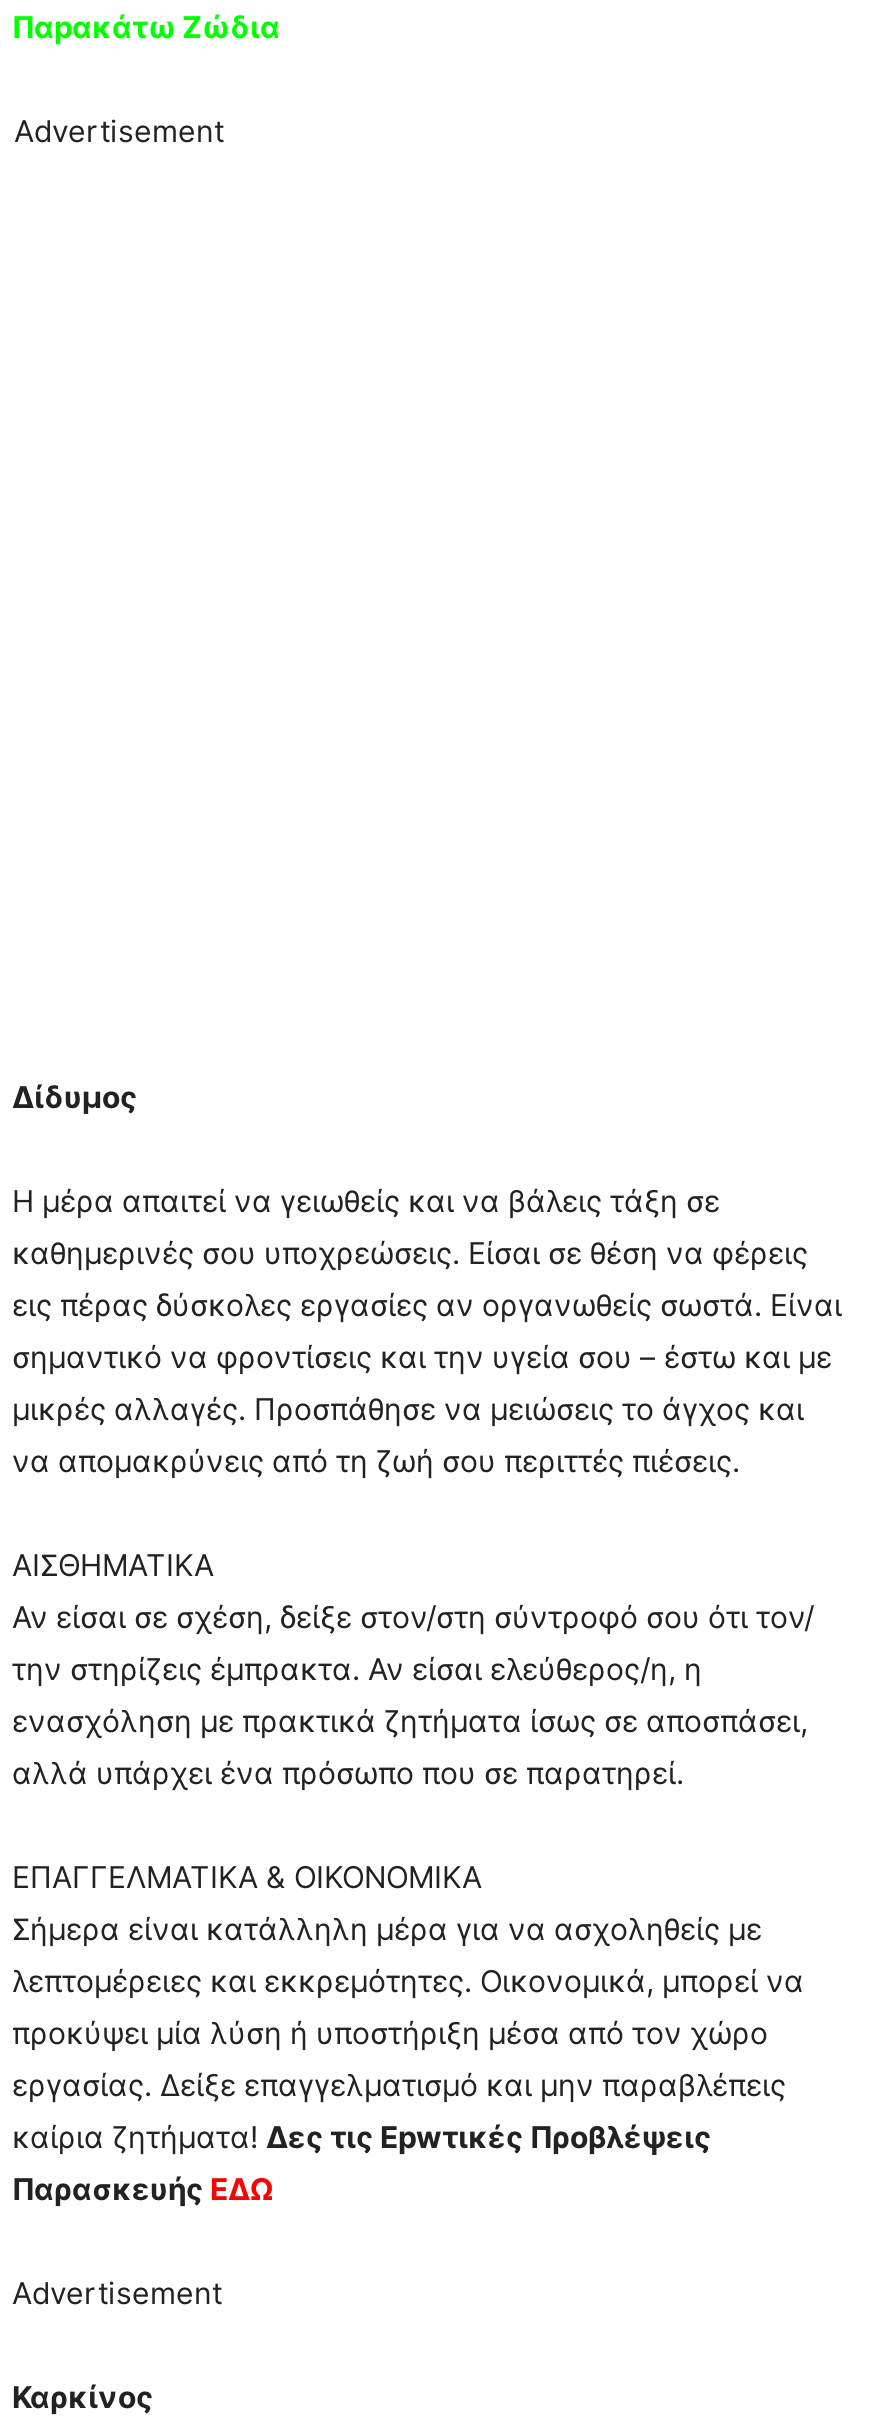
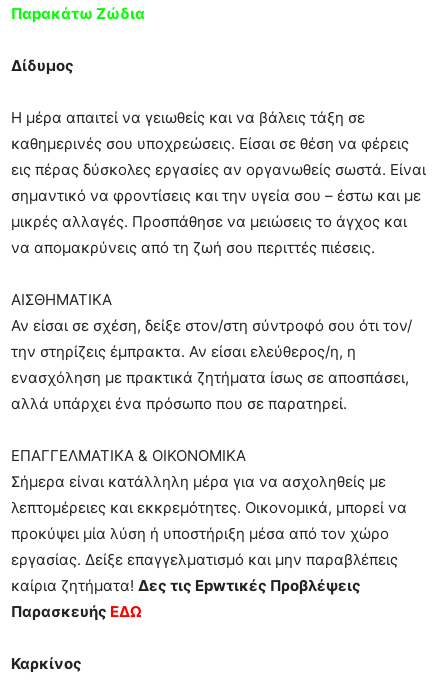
[14,112,224,150] Advertisement -> none
[12,2274,222,2312] Advertisement -> none

